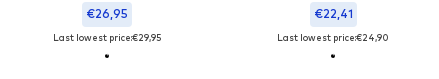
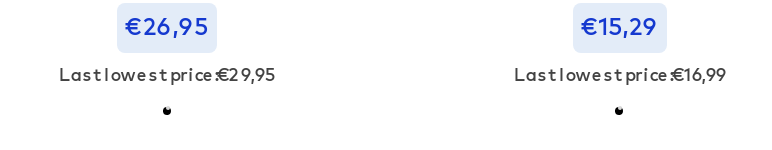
[314,5,353,20] €22,41 -> [581,10,659,40] €15,29
[277,31,389,42] Last lowest price:€24,90 -> [513,62,725,84] Last lowest price:€16,99

